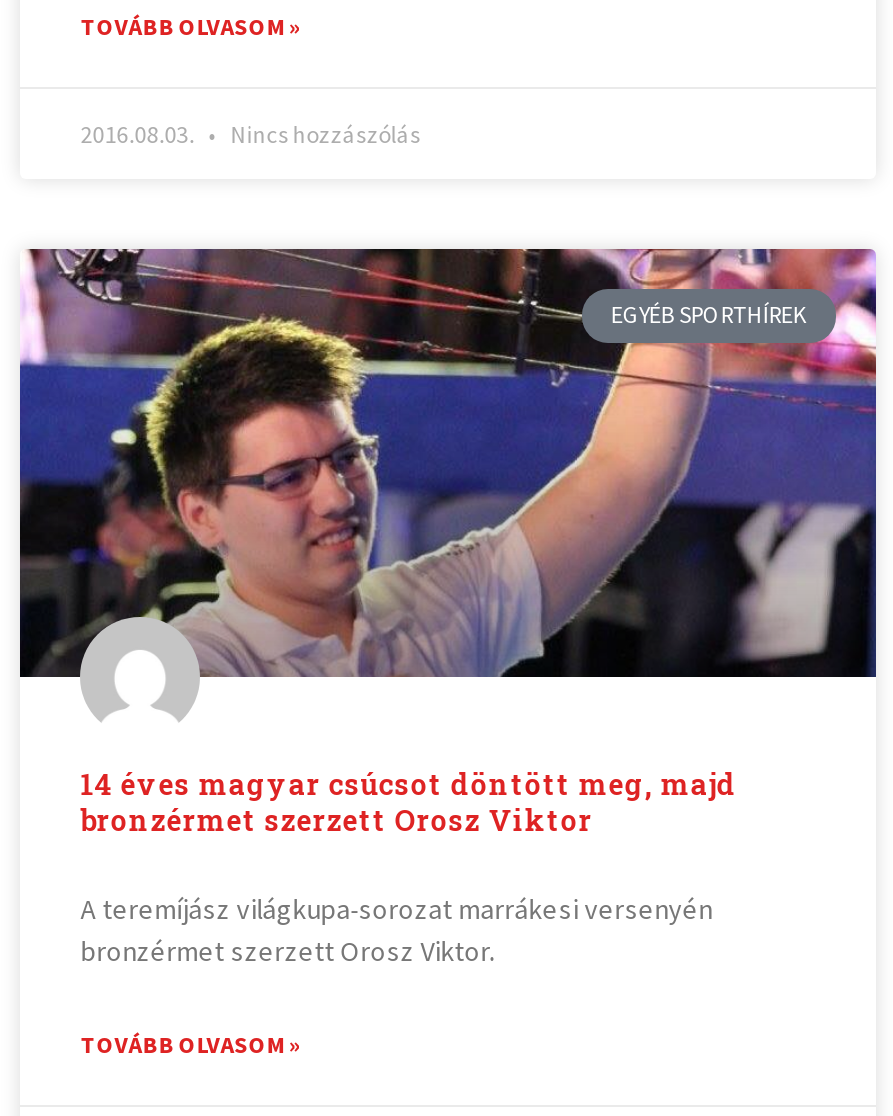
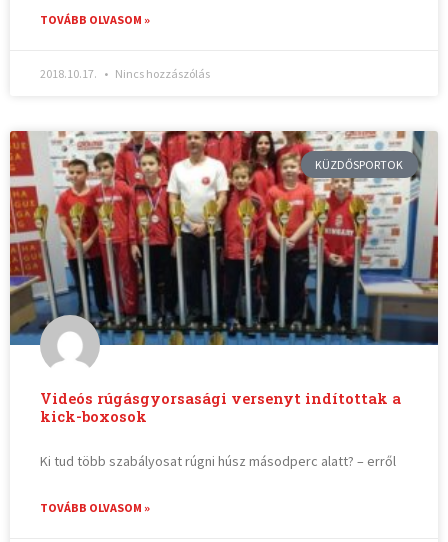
[81,120,421,150] 2016.08.03. Nincs hozzászólás -> [40,66,210,81] 2018.10.17. Nincs hozzászólás
[18,247,878,679] [image] | EGYÉB SPORTHÍREK -> [9,130,439,346] [image] | KÜZDŐSPORTOK
[81,765,737,839] 14 éves magyar csúcsot döntött meg, majd | bronzérmet szerzett Orosz Viktor -> [40,389,401,426] Videós rúgásgyorsasági versenyt indítottak a | kick-boxosok
[81,891,713,969] A teremíjász világkupa-sorozat marrákesi versenyén | bronzérmet szerzett Orosz Viktor. -> [40,452,396,470] Ki tud több szabályosat rúgni húsz másodperc alatt? – erről

